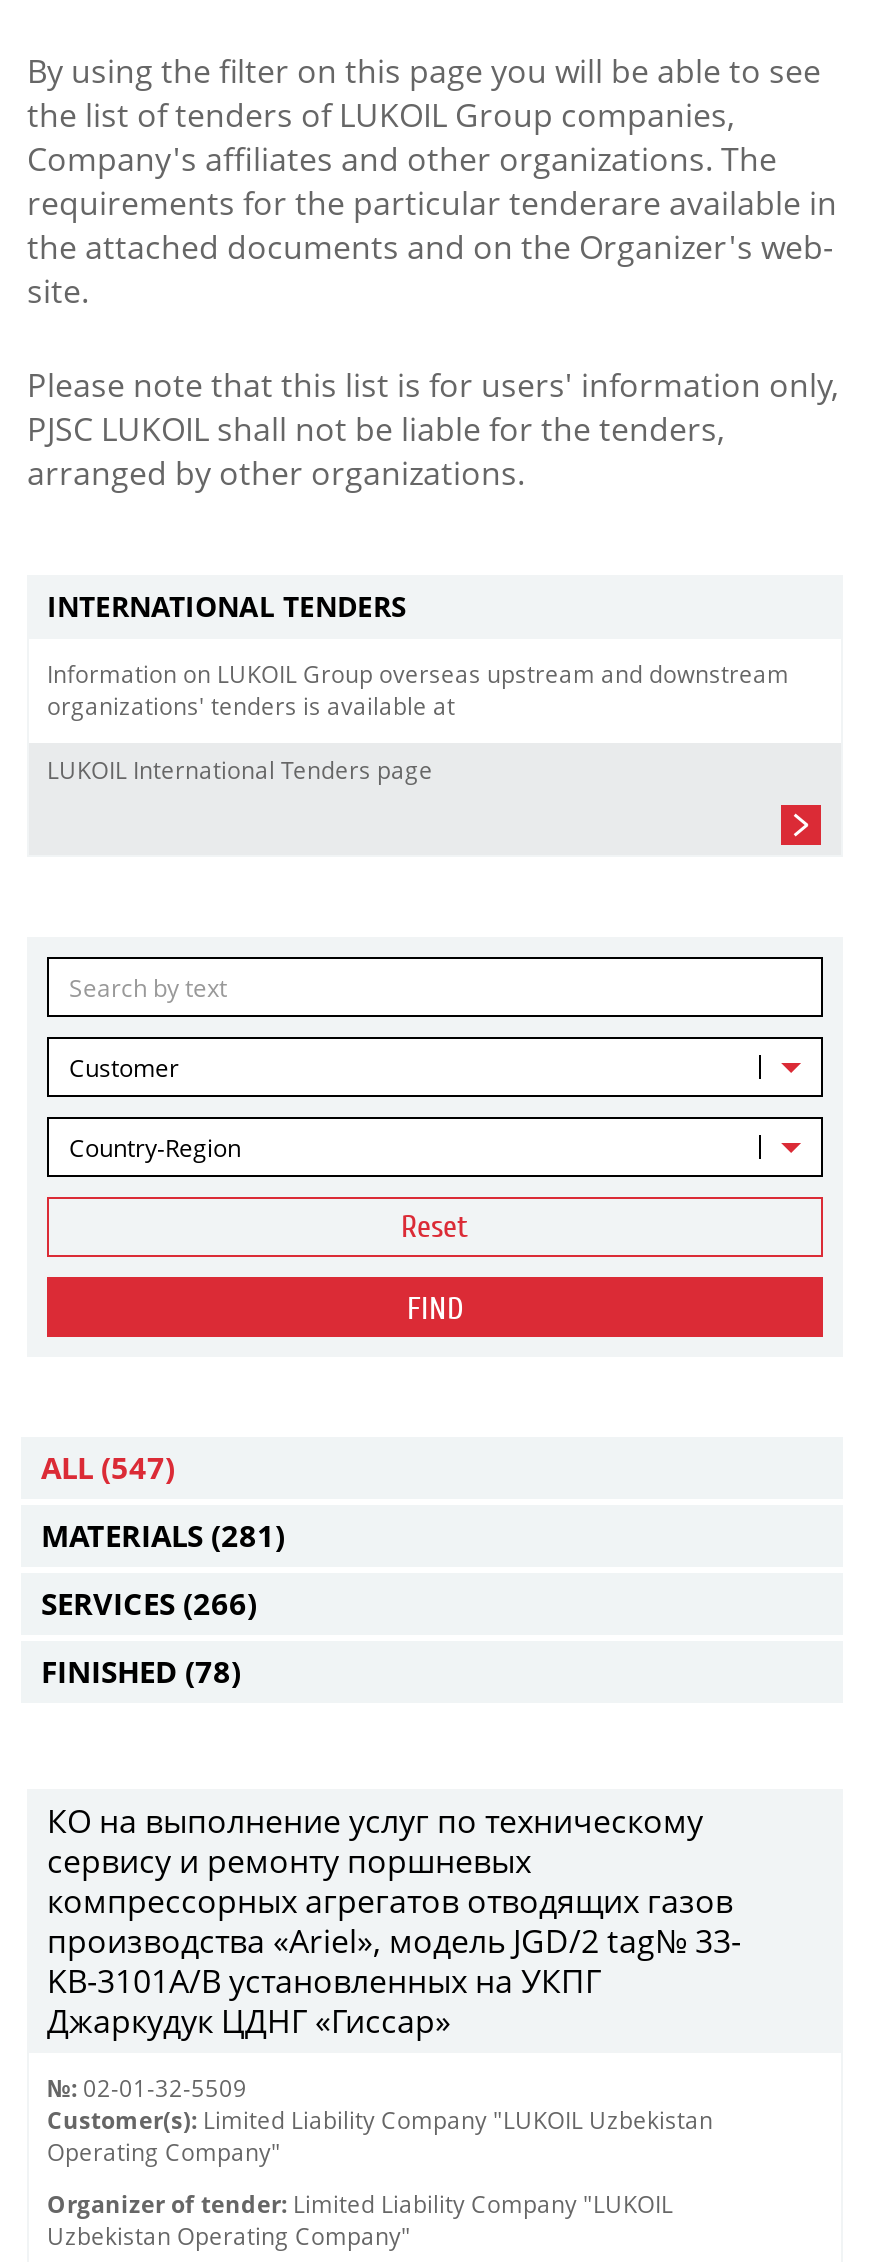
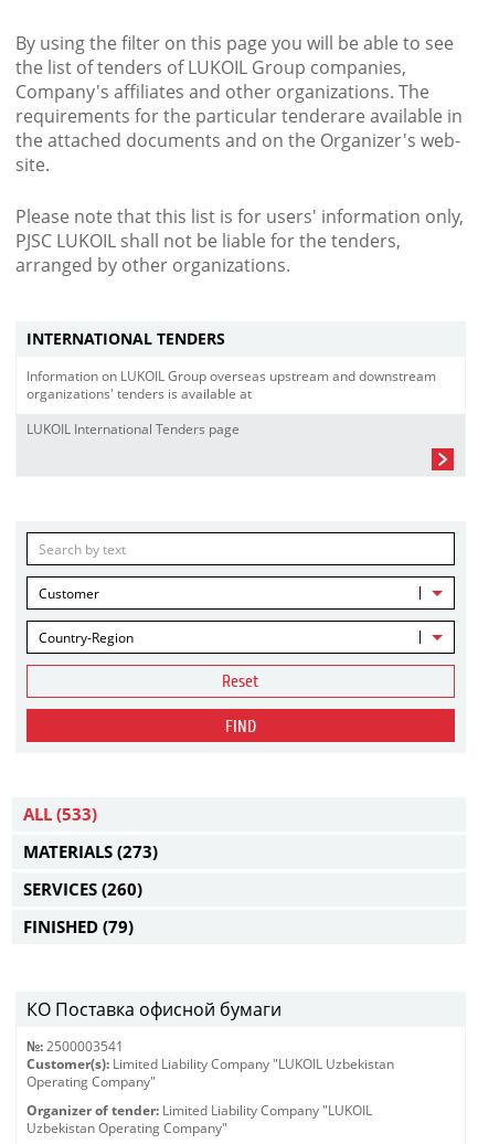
[41,1447,175,1487] ALL (547) -> [23,803,97,825] ALL (533)
[41,1515,285,1555] MATERIALS (281) -> [23,840,158,862] MATERIALS (273)
[41,1583,257,1623] SERVICES (266) -> [23,878,142,900] SERVICES (260)
[41,1651,241,1691] FINISHED (78) -> [23,915,134,938] FINISHED (79)
[47,1799,741,2043] КО на выполнение услуг по техническому | сервису и ремонту поршневых | компрессорных агрегатов отводящих газов | производства «Ariel», модель JGD/2 tag№ 33- | KB-3101А/B установленных на УКПГ | Джаркудук ЦДНГ «Гиссар» -> [26,997,282,1021] КО Поставка офисной бумаги
[47,2073,247,2103] №: 02-01-32-5509 -> [26,1038,124,1055] №: 2500003541

